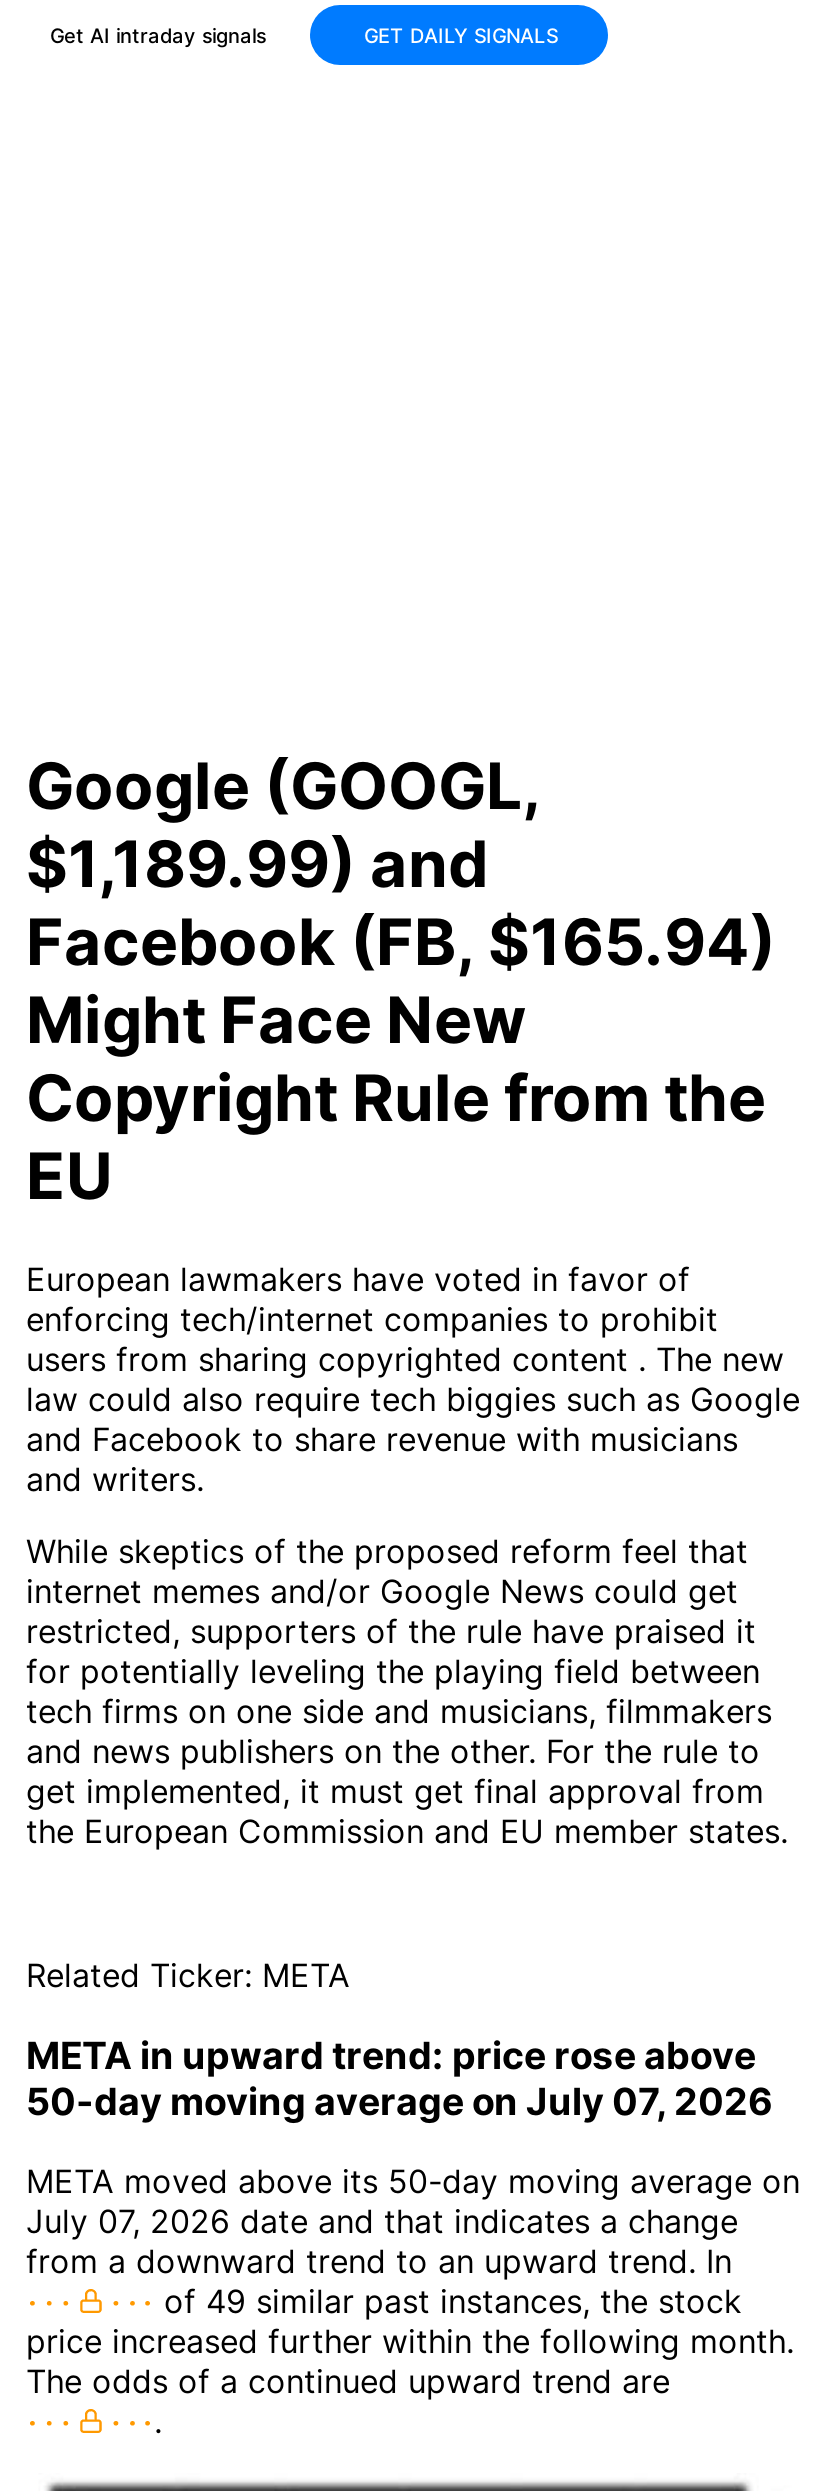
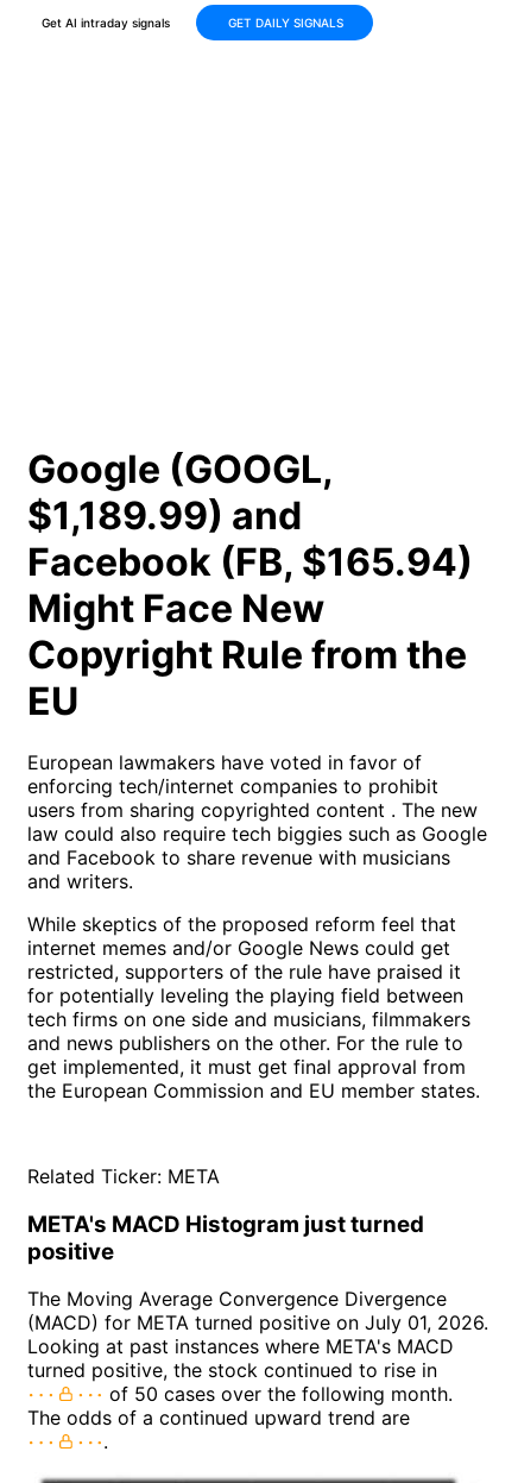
[26,2032,772,2124] META in upward trend: price rose above | 50-day moving average on July 07, 2026 -> [27,1210,424,1265] META's MACD Histogram just turned | positive
[26,2162,800,2362] META moved above its 50-day moving average on | July 07, 2026 date and that indicates a change | from a downward trend to an upward trend. In | of 49 similar past instances, the stock | price increased further within the following month. -> [27,1287,488,1406] The Moving Average Convergence Divergence | (MACD) for META turned positive on July 01, 2026. | Looking at past instances where META's MACD | turned positive, the stock continued to rise in | of 50 cases over the following month.

